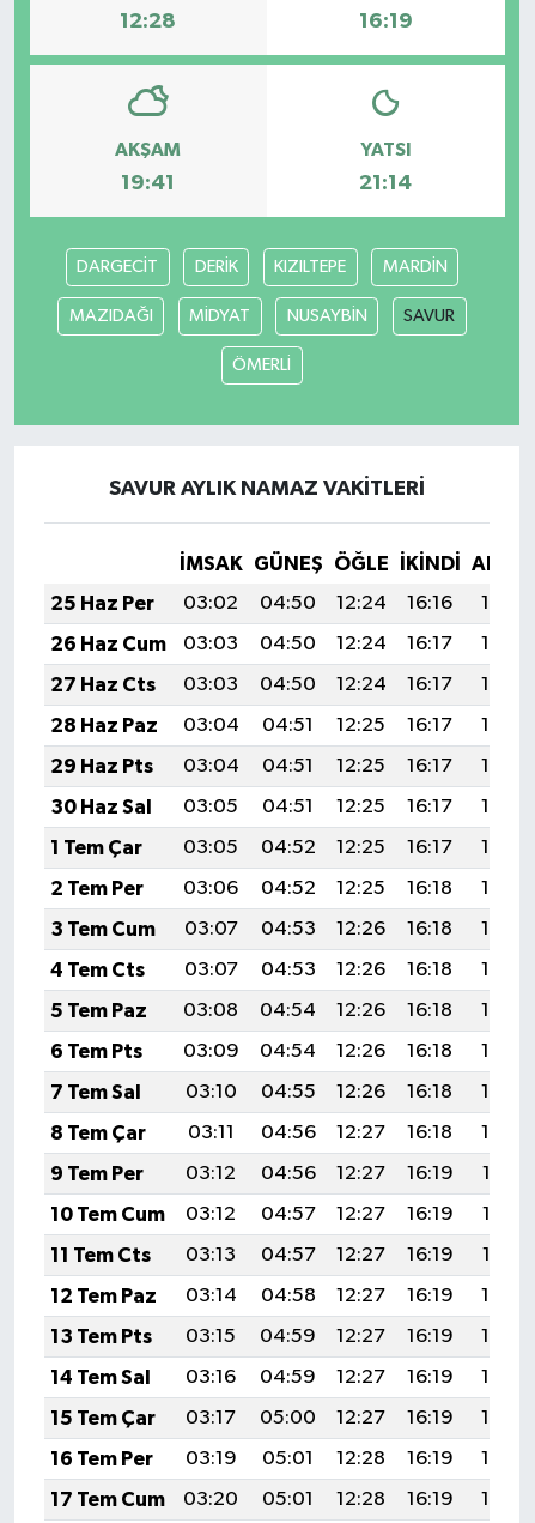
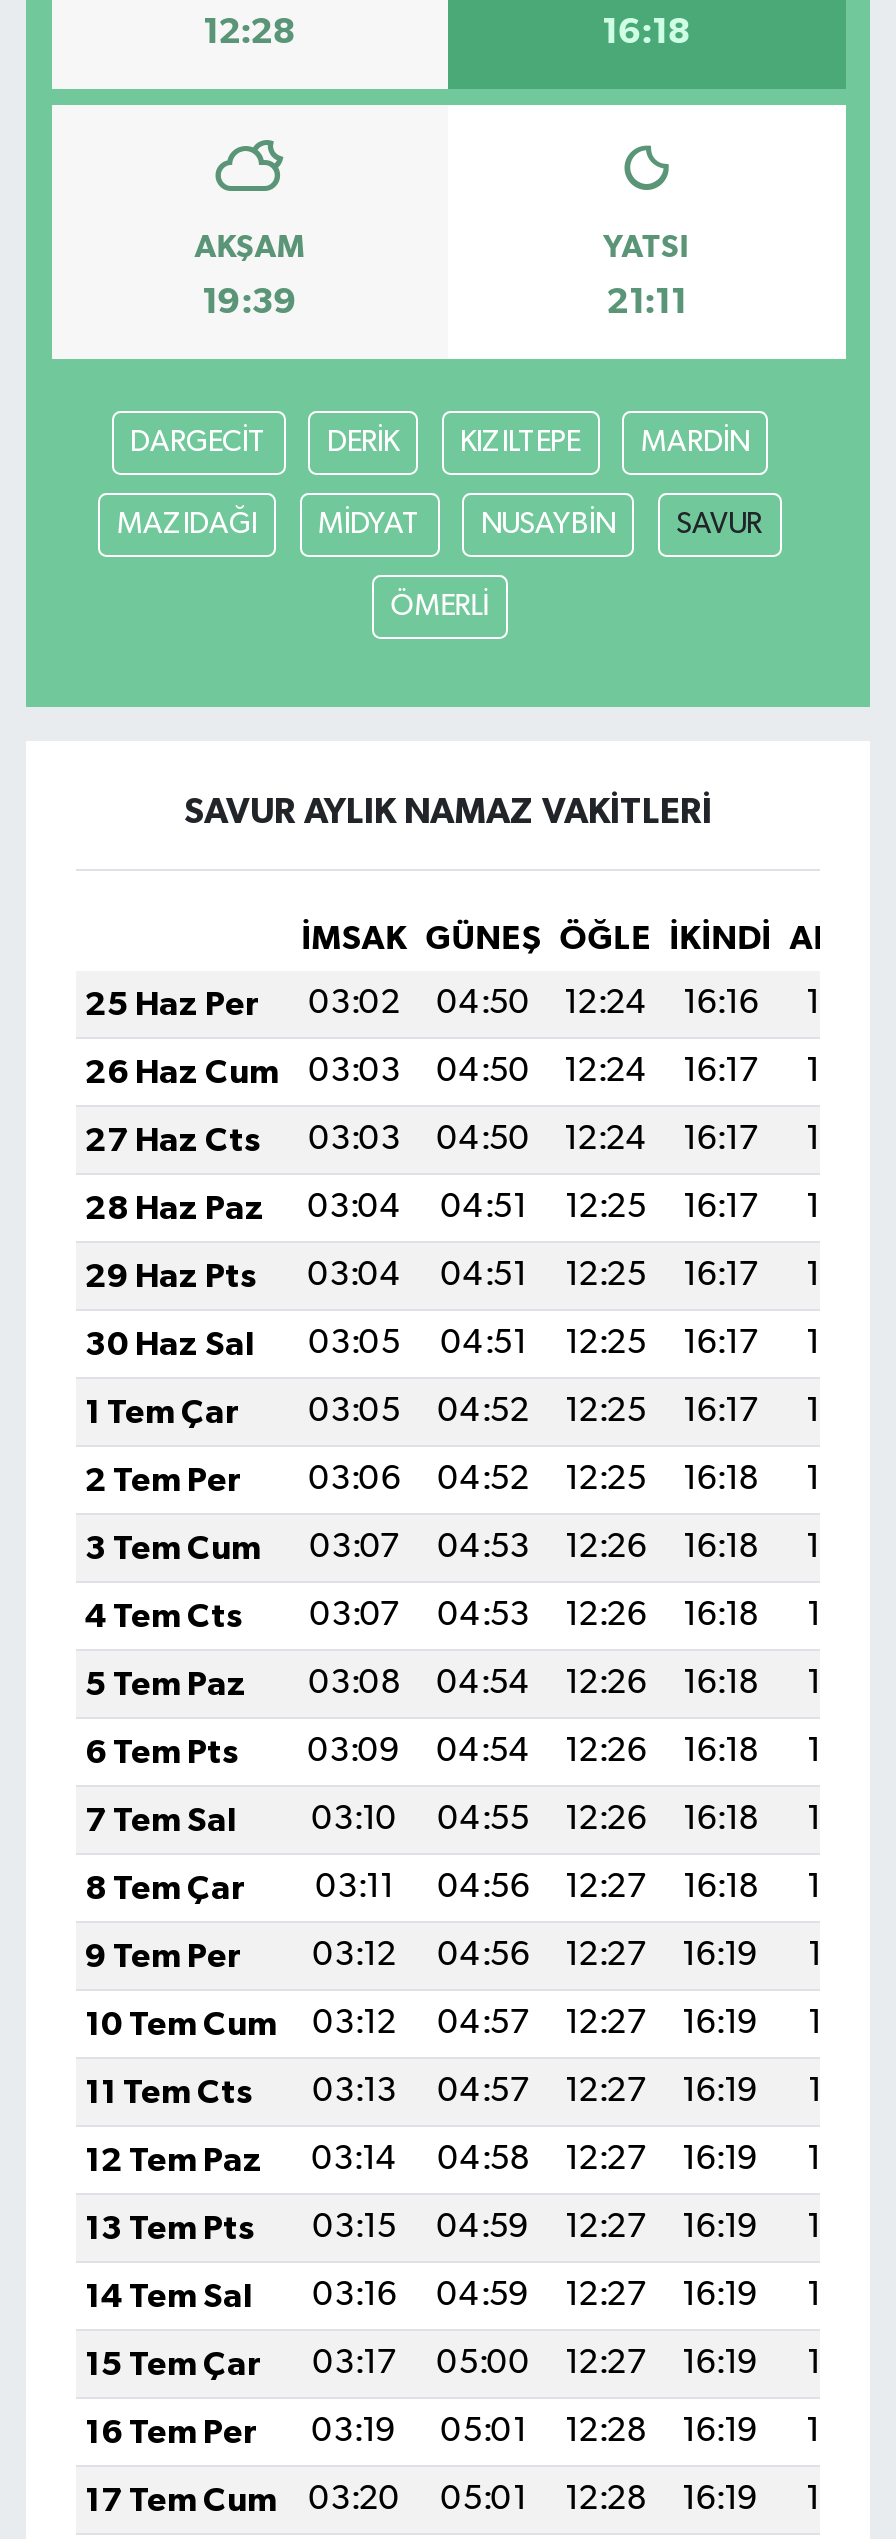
[359,11,413,32] 16:19 -> [602,15,692,51] 16:18
[121,173,175,195] 19:41 -> [202,286,298,322] 19:39
[359,173,412,195] 21:14 -> [606,286,686,322] 21:11

